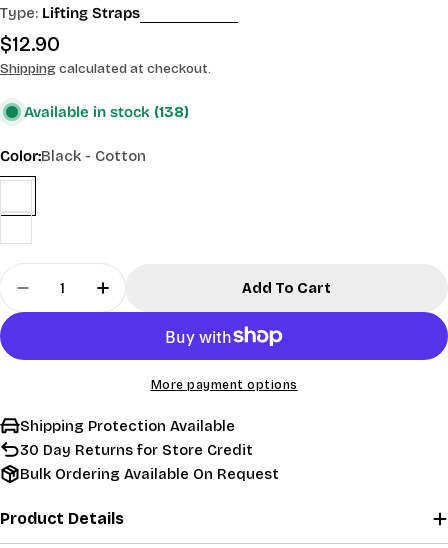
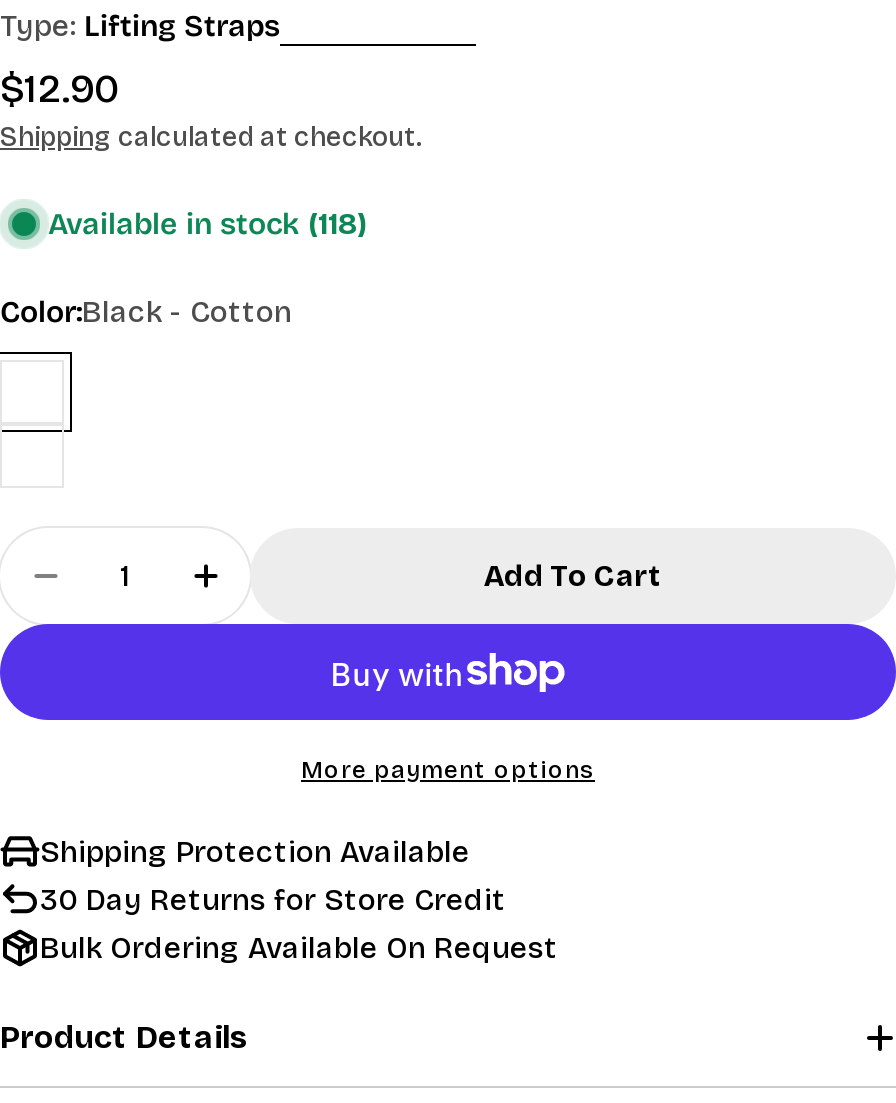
[24,103,189,121] Available in stock (138) -> [48,207,368,243] Available in stock (118)

